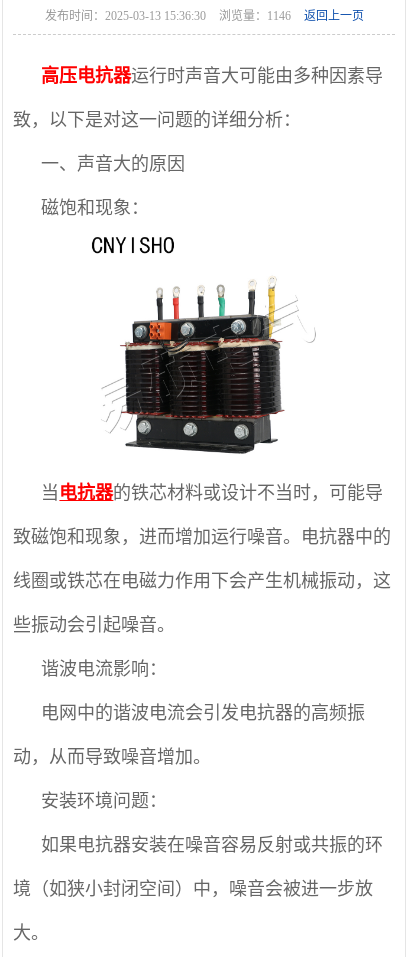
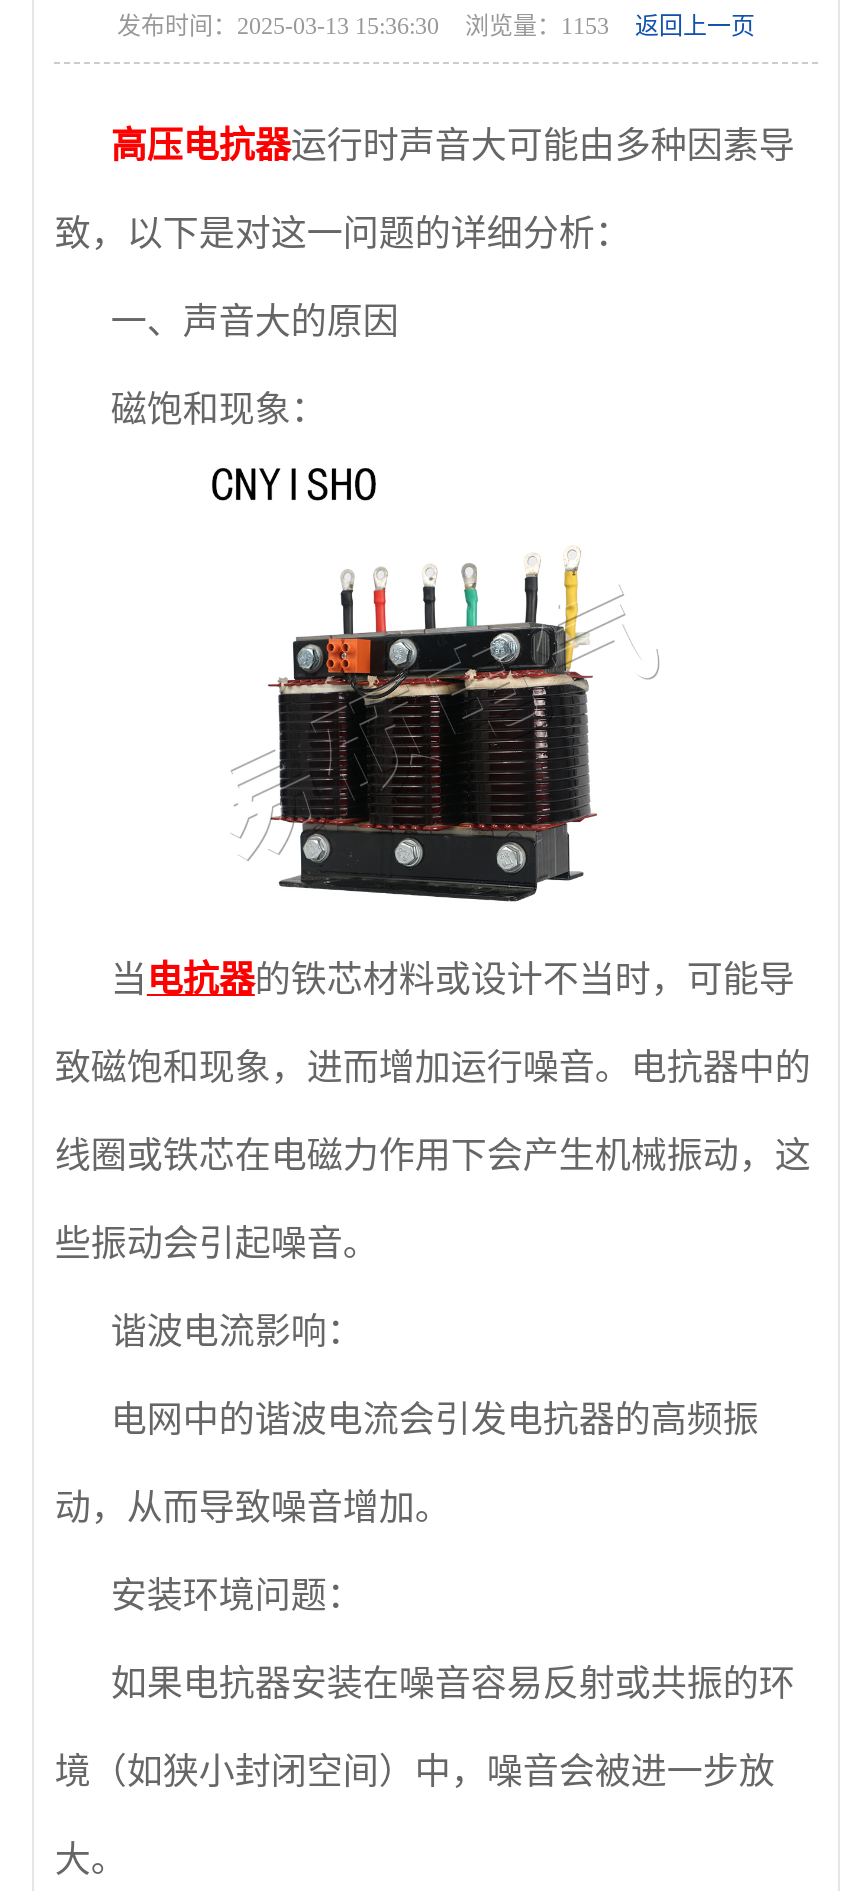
[44,9,363,23] 发布时间：2025-03-13 15:36:30 浏览量：1146 返回上一页 -> [117,12,755,40] 发布时间：2025-03-13 15:36:30 浏览量：1153 返回上一页

